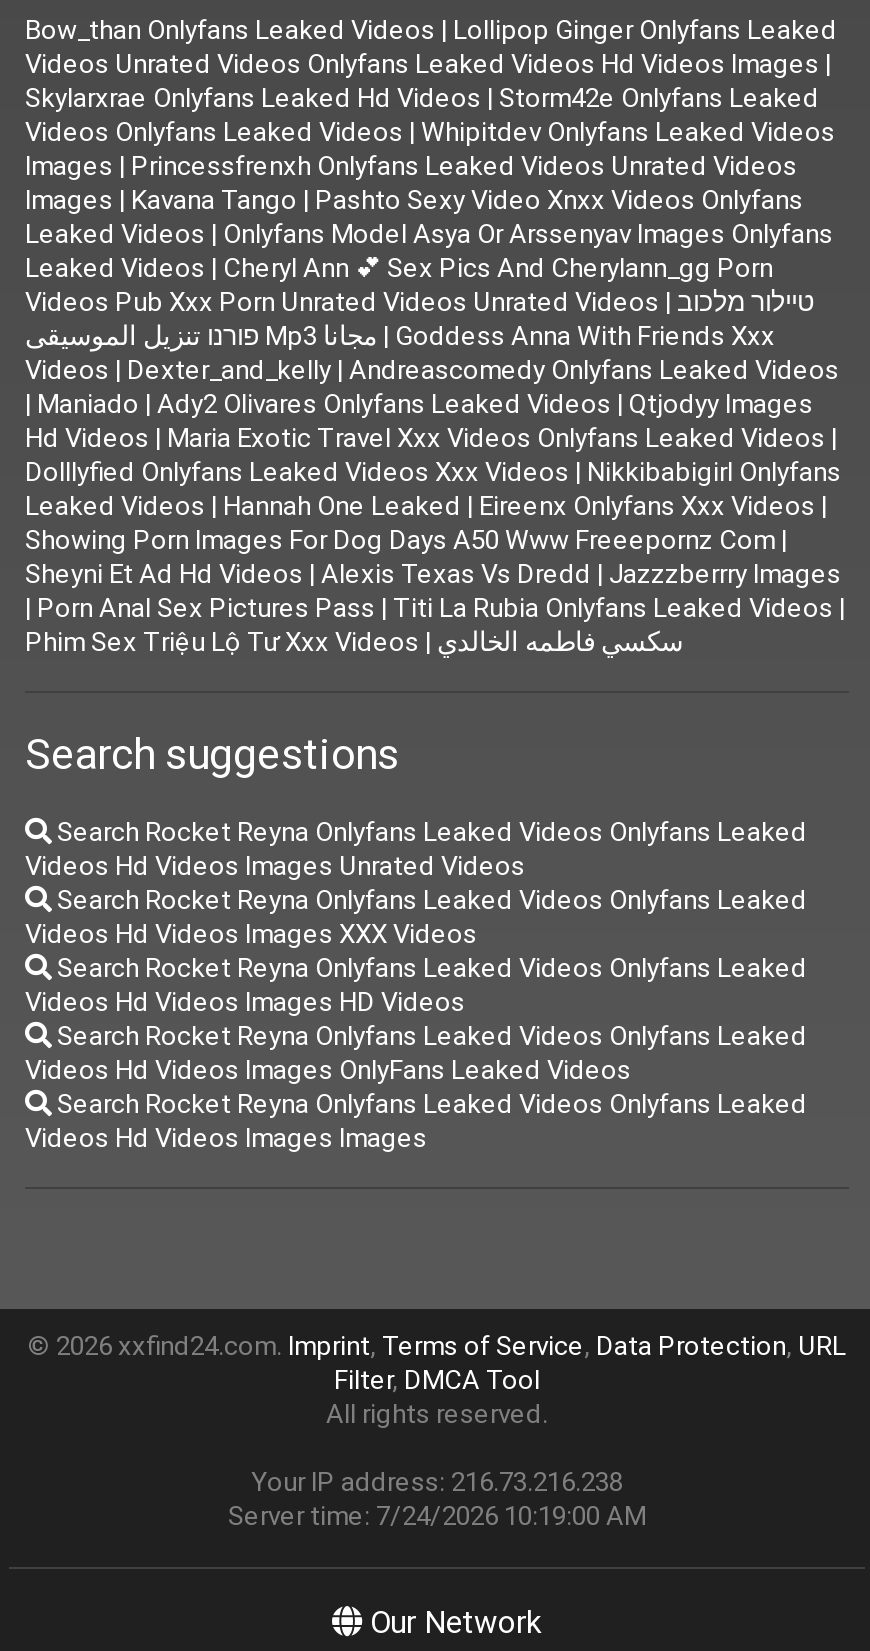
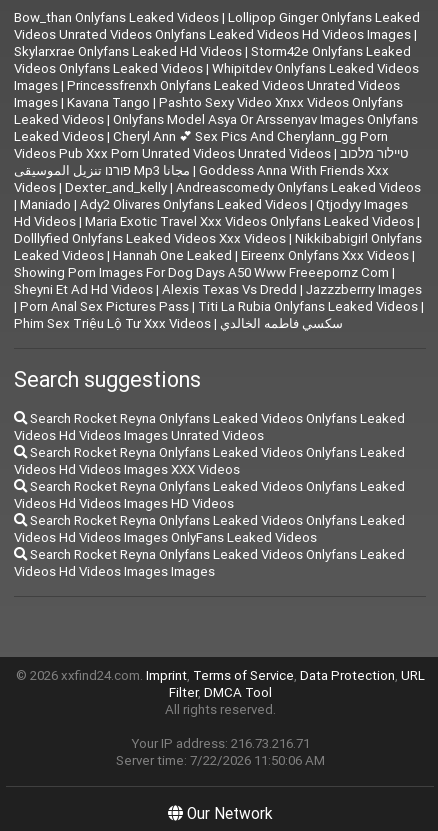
[251,1466,623,1500] Your IP address: 216.73.216.238 -> [130,735,309,752] Your IP address: 216.73.216.71
[228,1500,646,1534] Server time: 7/24/2026 10:19:00 AM -> [115,752,324,769] Server time: 7/22/2026 11:50:06 AM

